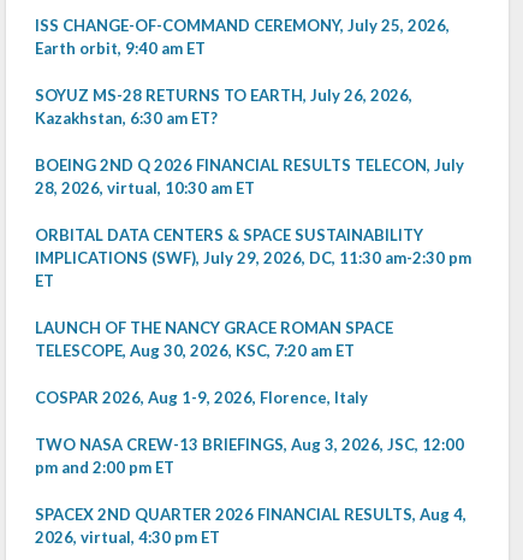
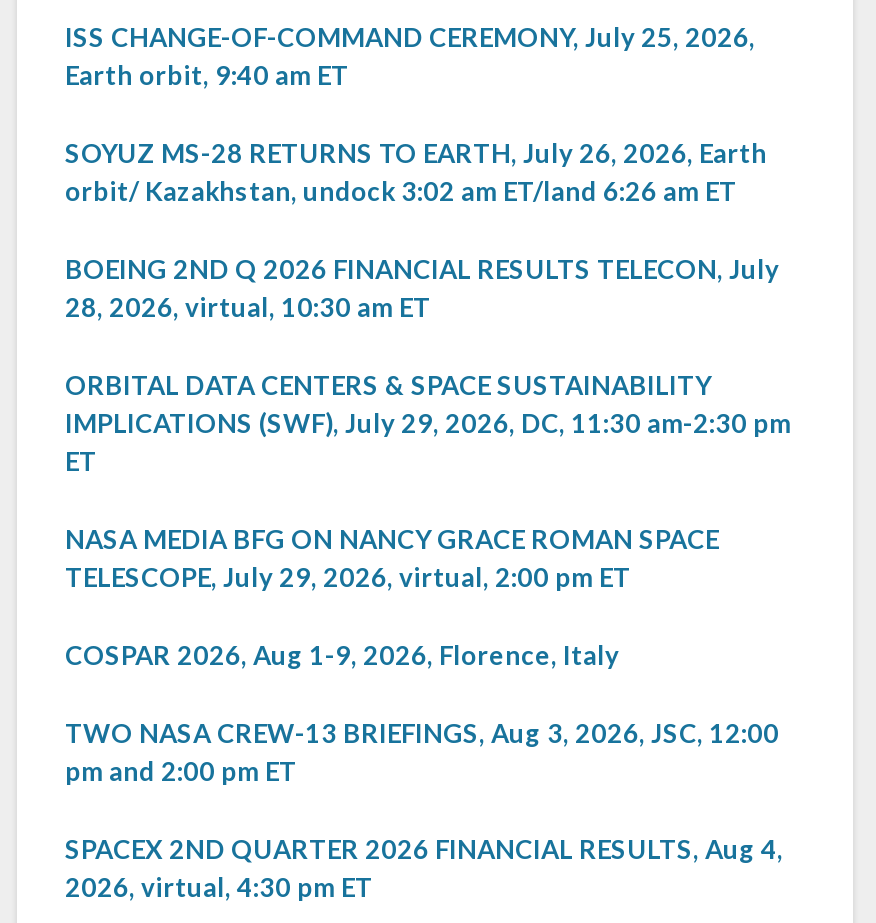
[35,85,412,127] SOYUZ MS-28 RETURNS TO EARTH, July 26, 2026, | Kazakhstan, 6:30 am ET? -> [65,136,767,206] SOYUZ MS-28 RETURNS TO EARTH, July 26, 2026, Earth | orbit/ Kazakhstan, undock 3:02 am ET/land 6:26 am ET
[35,317,393,360] LAUNCH OF THE NANCY GRACE ROMAN SPACE | TELESCOPE, Aug 30, 2026, KSC, 7:20 am ET -> [65,522,719,592] NASA MEDIA BFG ON NANCY GRACE ROMAN SPACE | TELESCOPE, July 29, 2026, virtual, 2:00 pm ET

